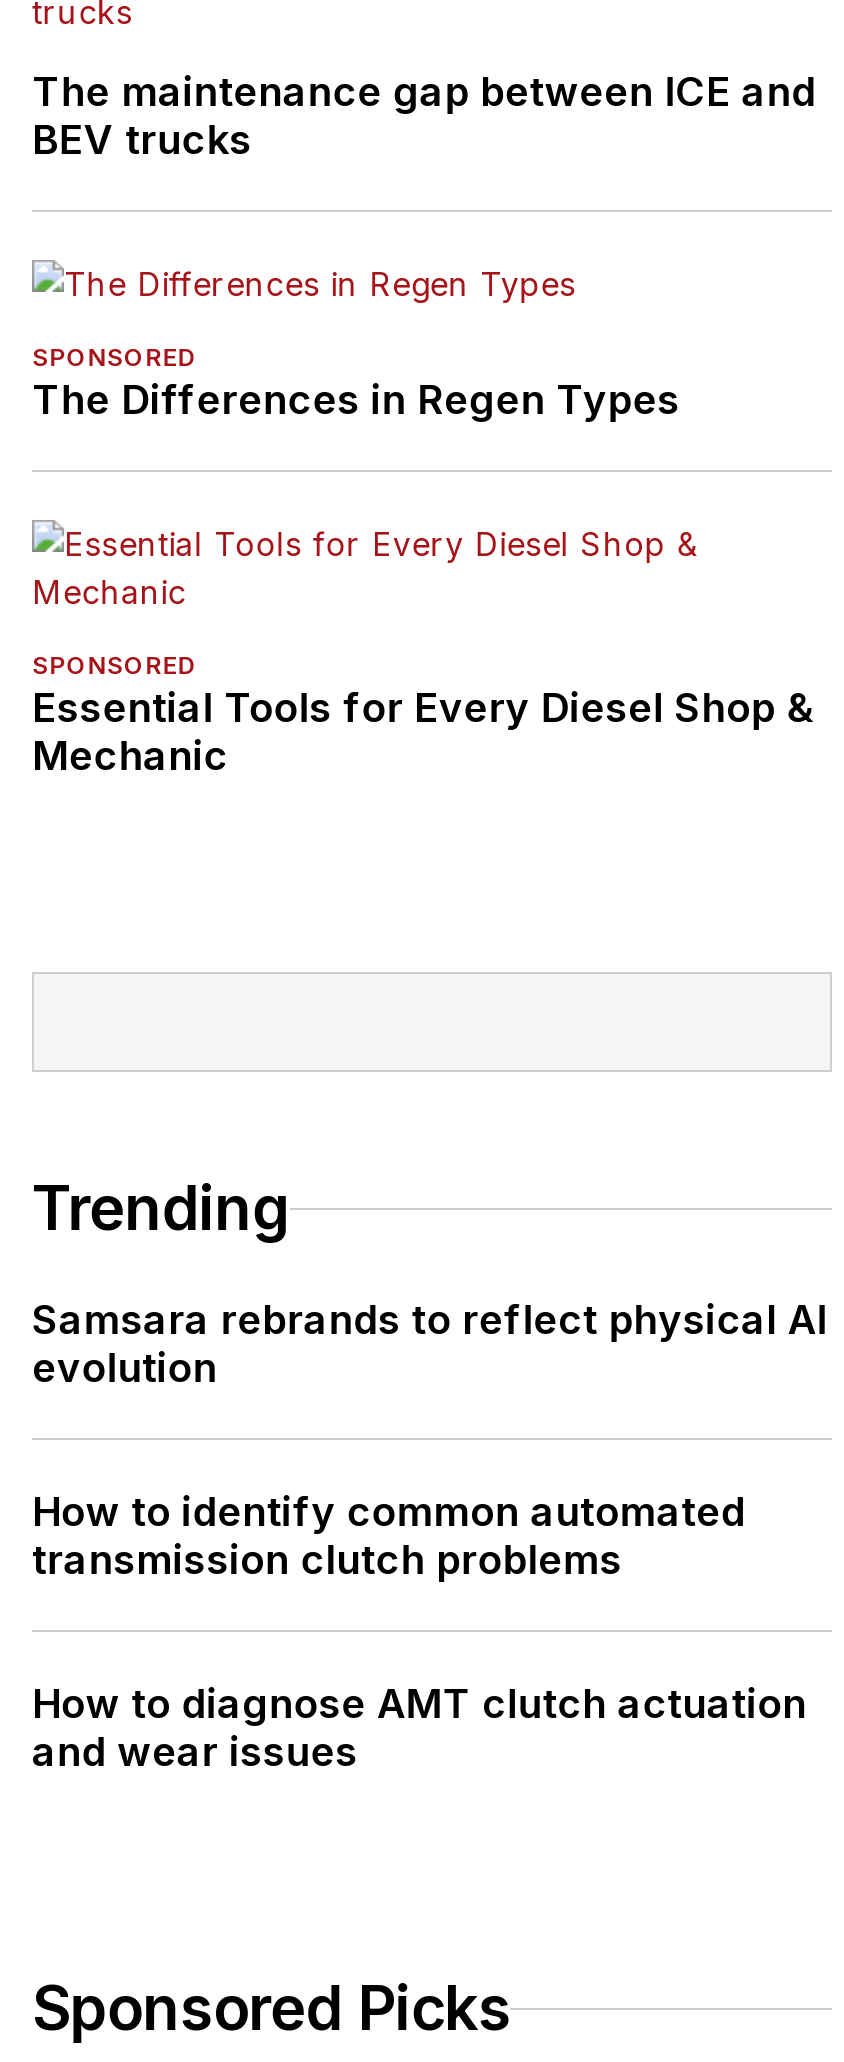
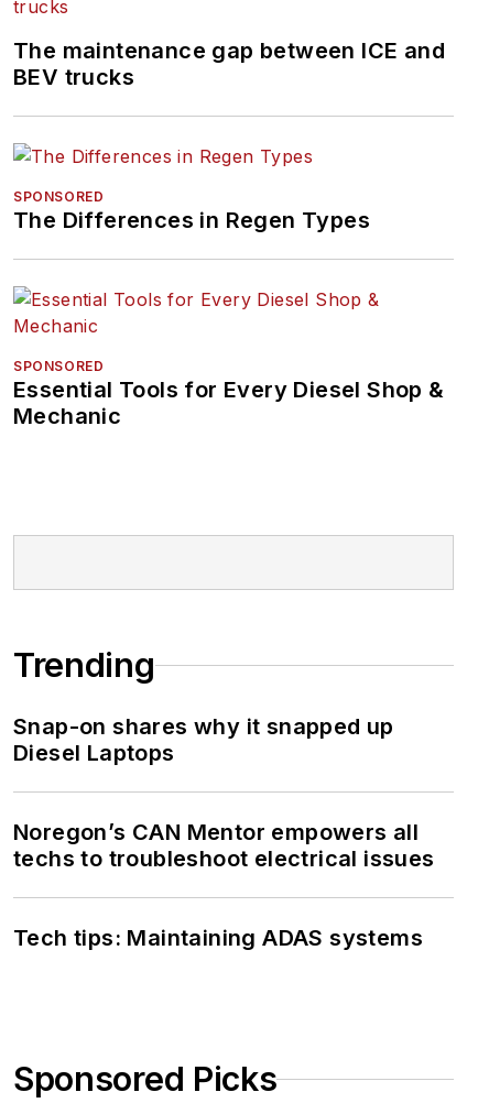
[32,1297,827,1393] Samsara rebrands to reflect physical AI | evolution -> [13,714,394,767] Snap-on shares why it snapped up | Diesel Laptops
[32,1489,746,1585] How to identify common automated | transmission clutch problems -> [13,819,435,872] Noregon’s CAN Mentor empowers all | techs to troubleshoot electrical issues
[32,1681,807,1777] How to diagnose AMT clutch actuation | and wear issues -> [13,925,423,952] Tech tips: Maintaining ADAS systems

